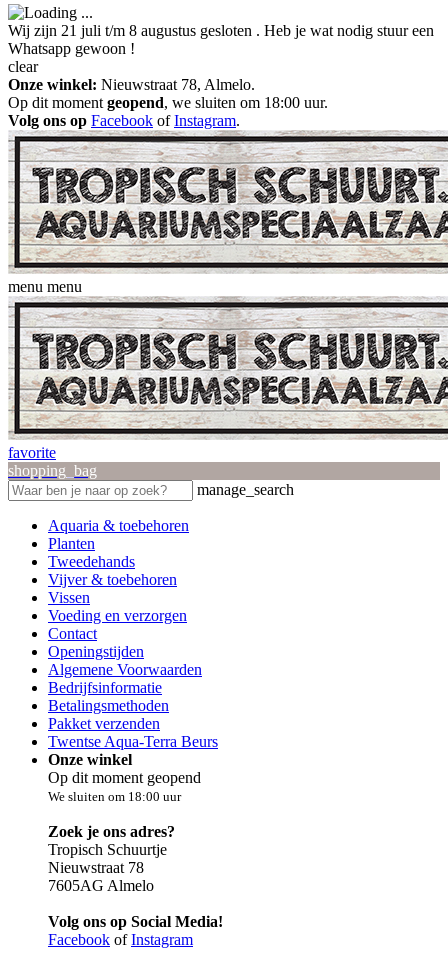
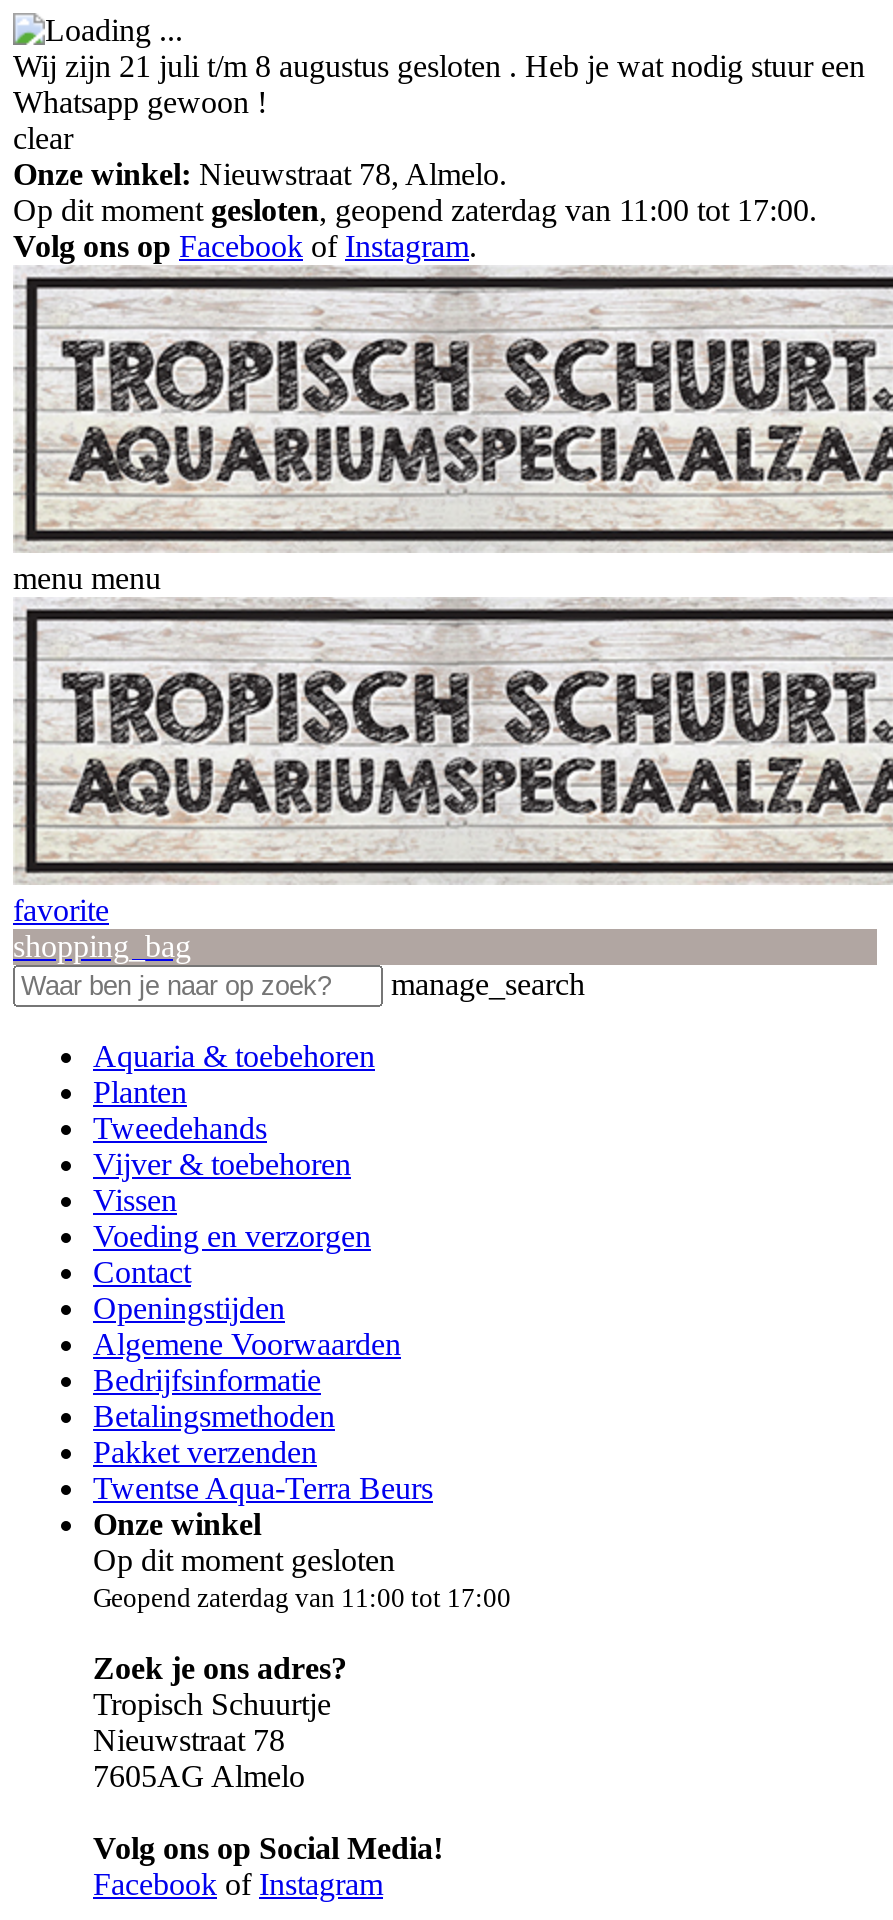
[8,94,328,111] Op dit moment geopend, we sluiten om 18:00 uur. -> [13,193,817,227] Op dit moment gesloten, geopend zaterdag van 11:00 tot 17:00.
[48,769,201,804] Op dit moment geopend | We sluiten om 18:00 uur -> [93,1543,511,1613] Op dit moment gesloten | Geopend zaterdag van 11:00 tot 17:00

